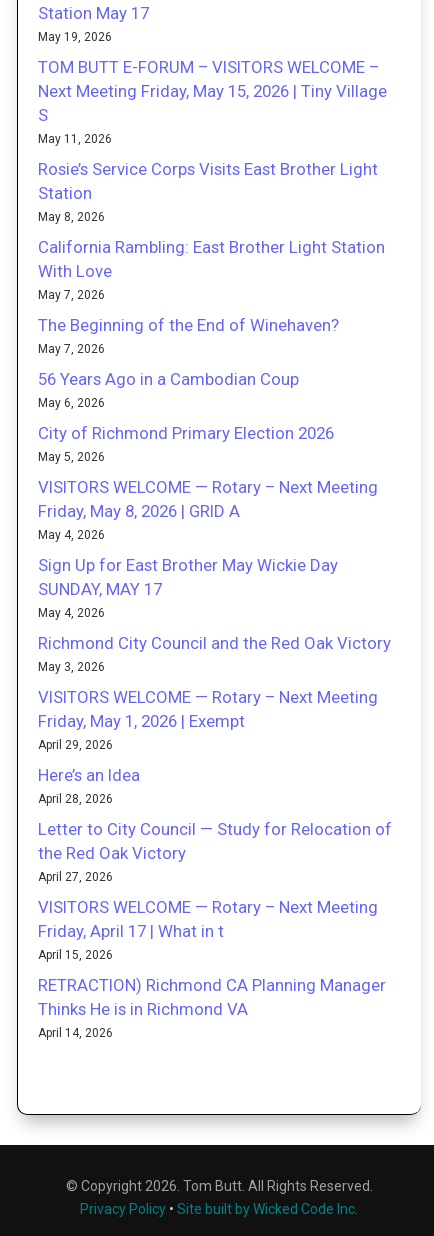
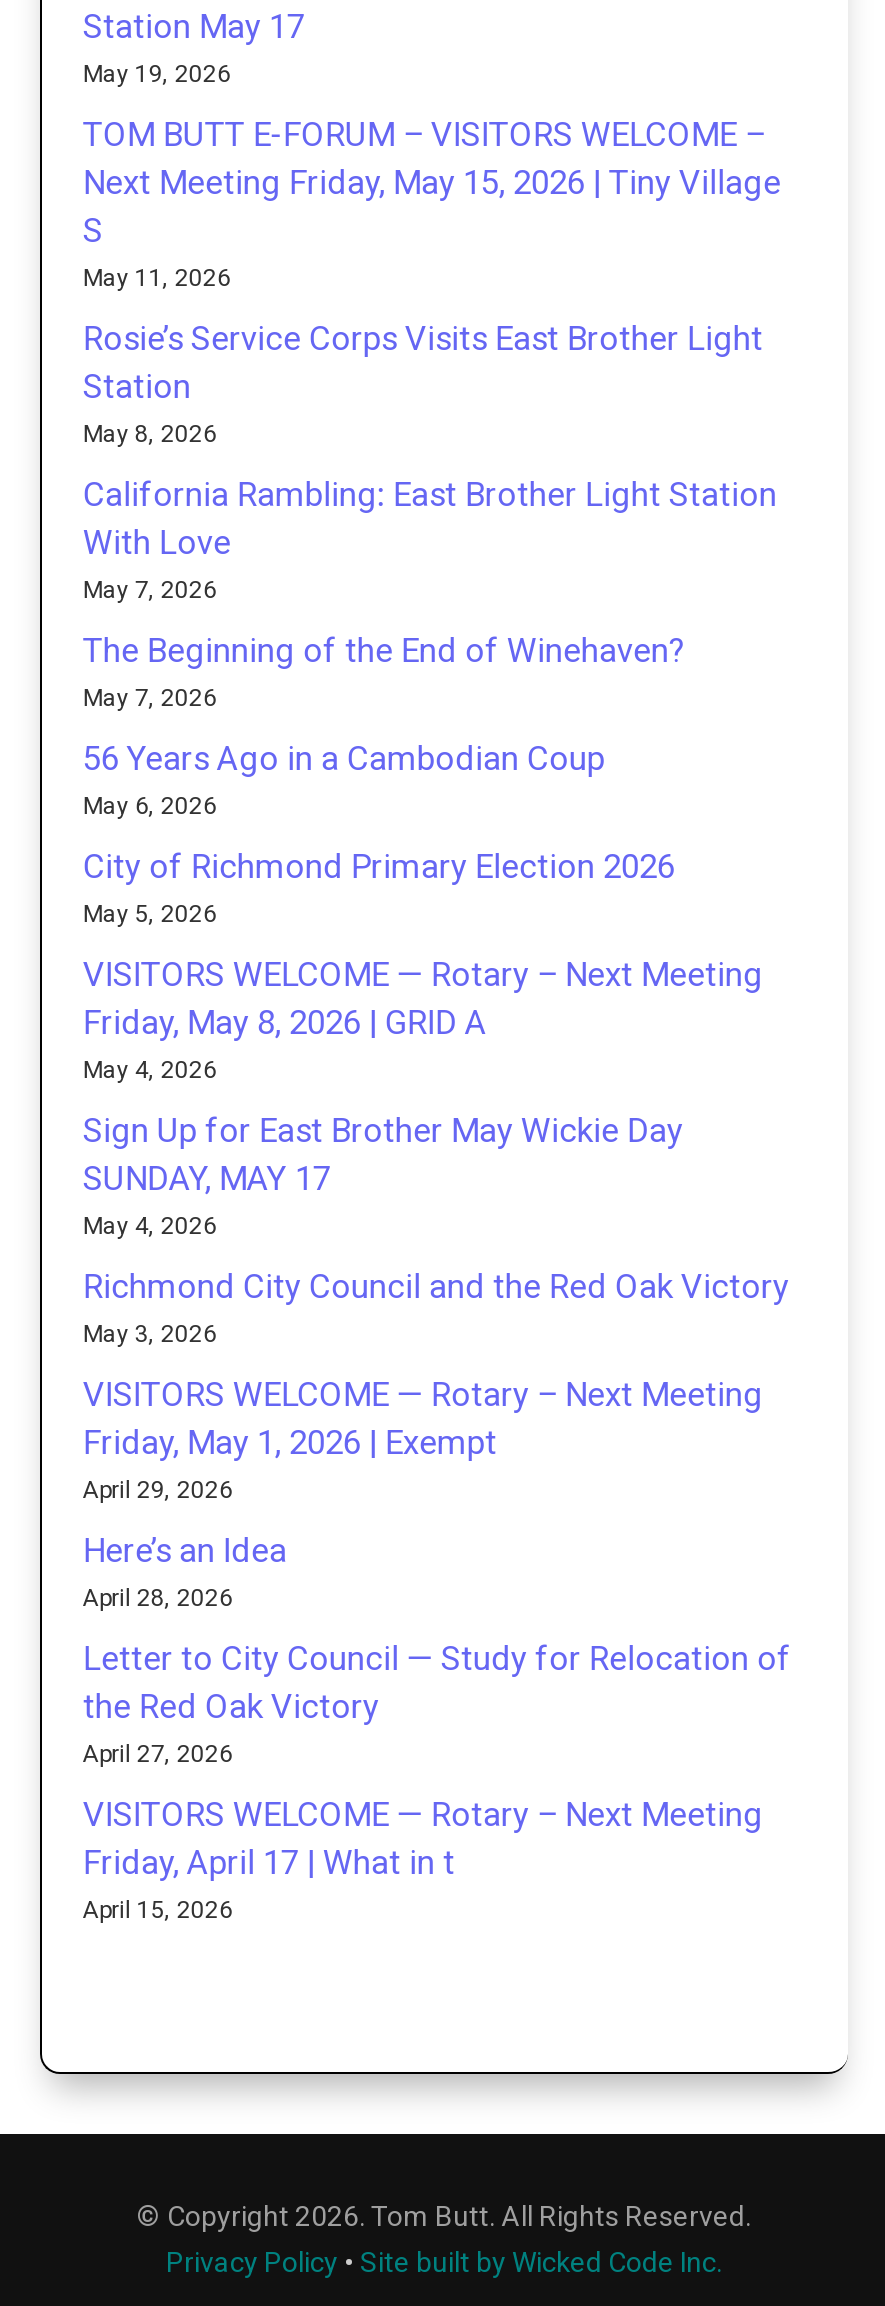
[38,975,386,1040] RETRACTION) Richmond CA Planning Manager | Thinks He is in Richmond VA | April 14, 2026 -> none

